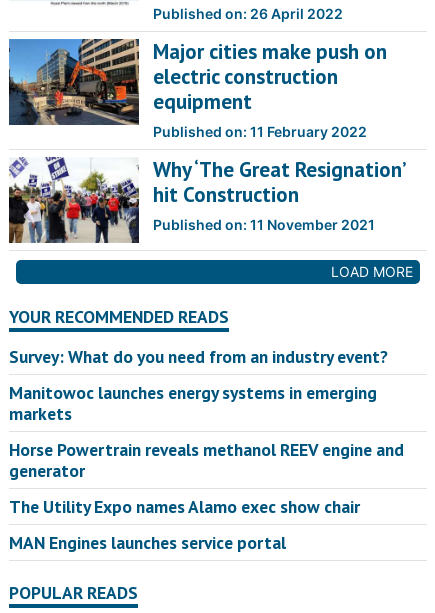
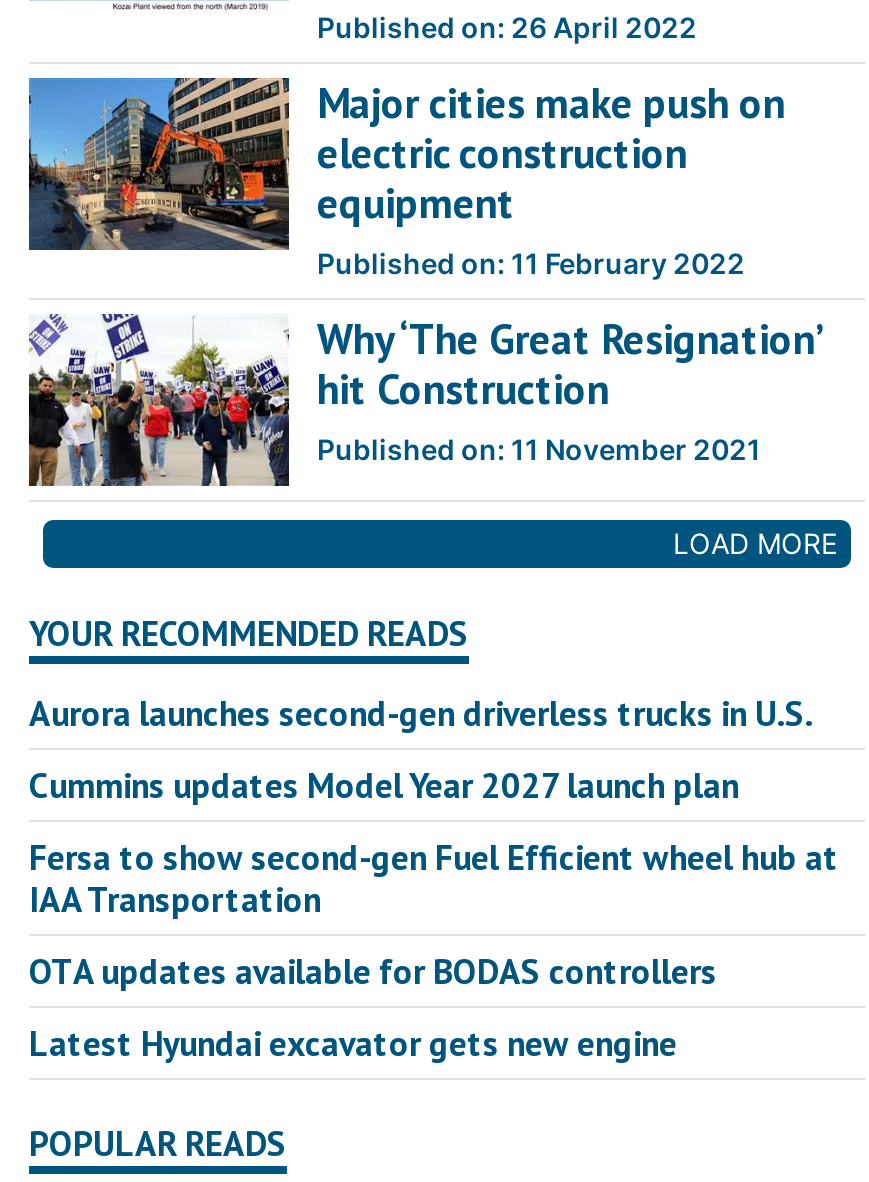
[9,345,388,368] Survey: What do you need from an industry event? -> [29,690,813,736] Aurora launches second-gen driverless trucks in U.S.
[9,381,377,425] Manitowoc launches energy systems in emerging | markets -> [29,762,739,808] Cummins updates Model Year 2027 launch plan
[9,438,404,482] Horse Powertrain reveals methanol REEV engine and | generator -> [29,834,839,922] Fersa to show second-gen Fuel Efficient wheel hub at | IAA Transportation
[9,495,360,518] The Utility Expo names Alamo exec show chair -> [29,948,717,994] OTA updates available for BODAS controllers
[9,531,286,554] MAN Engines launches service portal -> [29,1020,677,1066] Latest Hyundai excavator gets new engine

